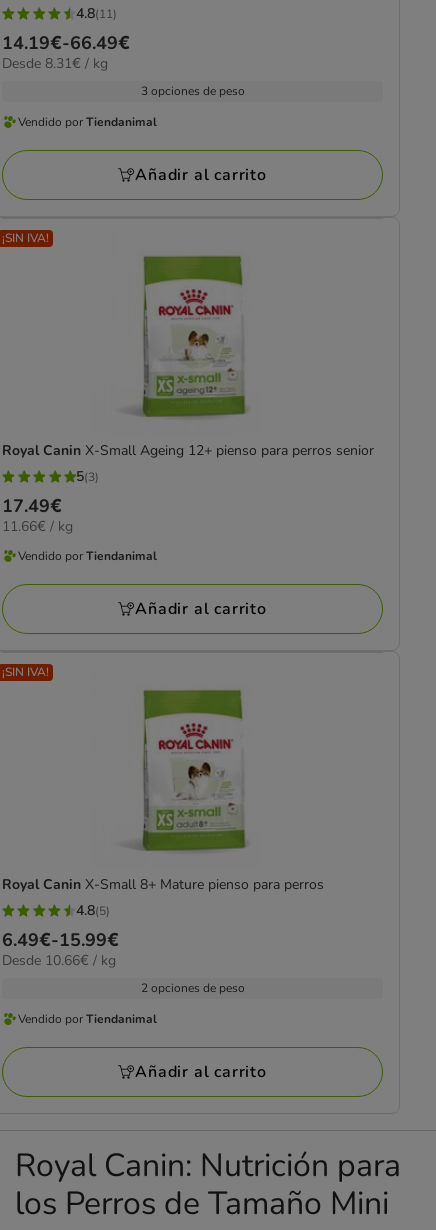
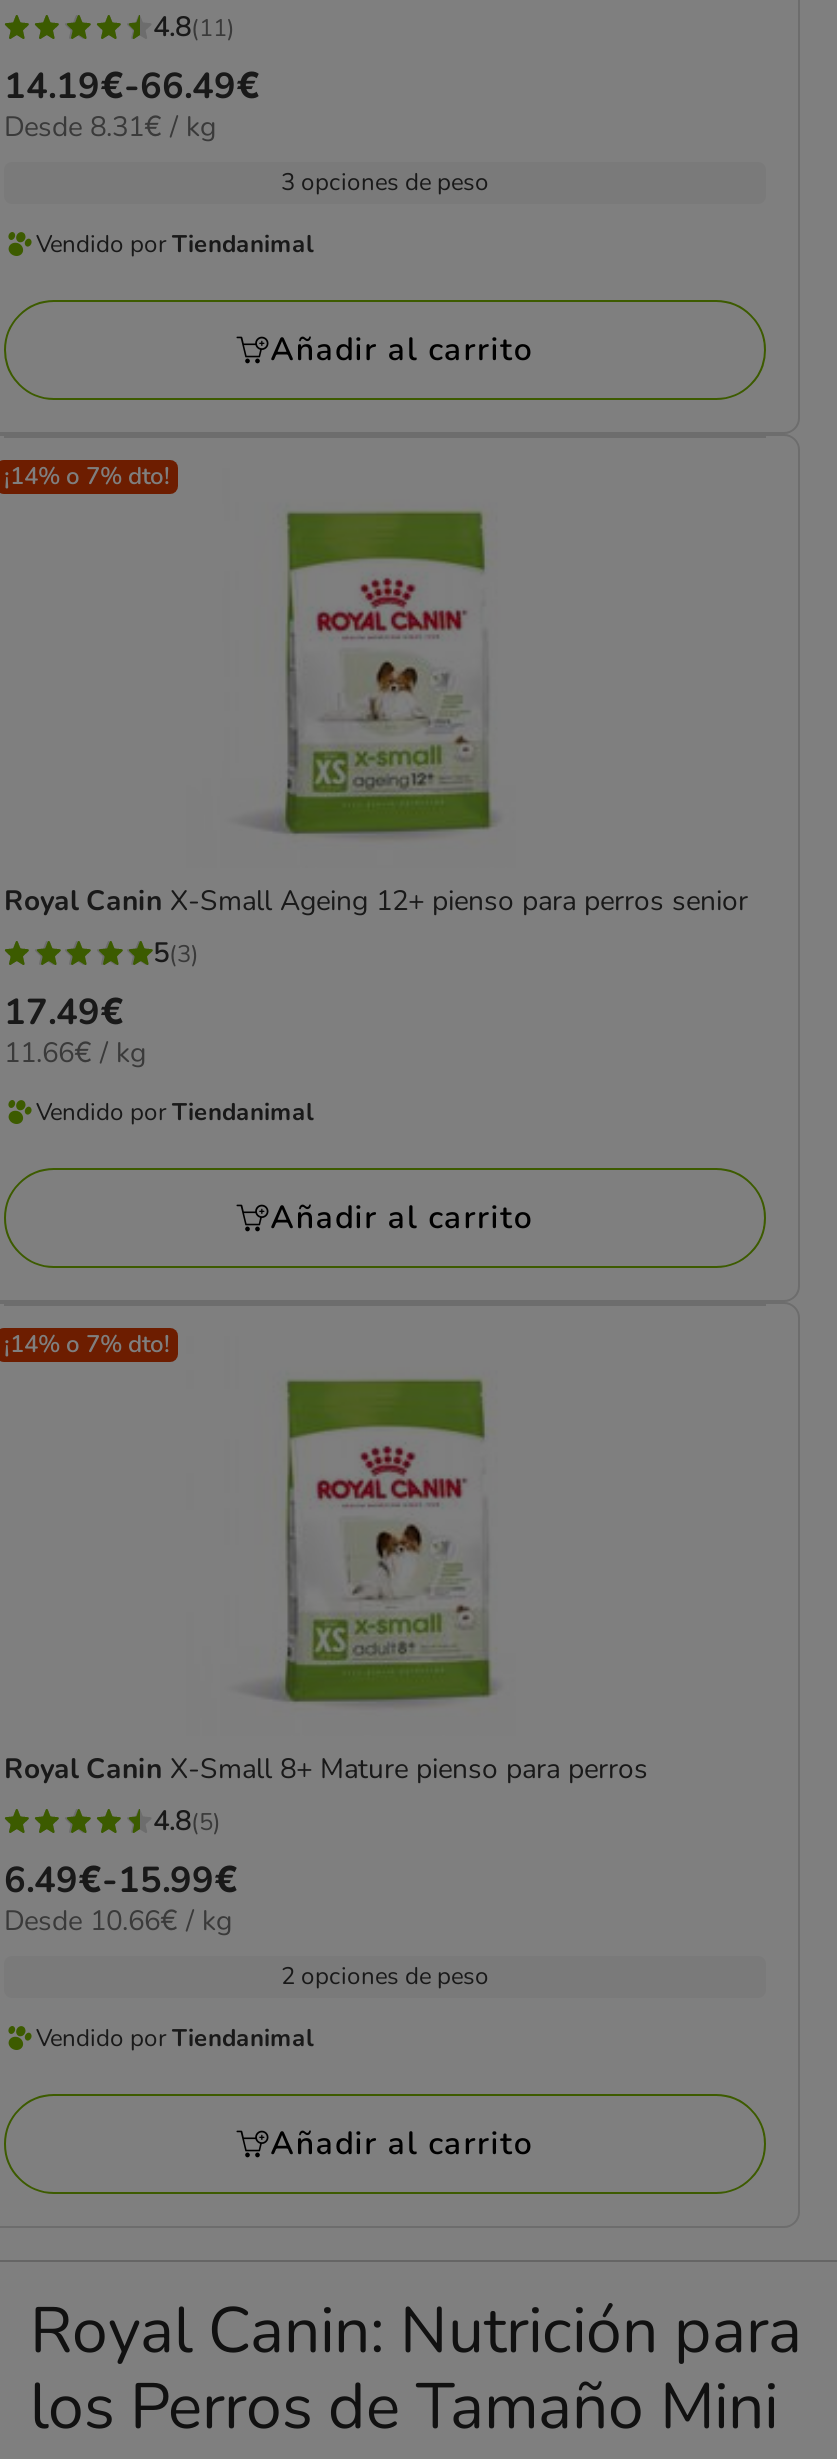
[2,230,49,246] ¡SIN IVA! -> [4,460,170,492] ¡14% o 7% dto!
[2,664,49,680] ¡SIN IVA! -> [4,1328,170,1360] ¡14% o 7% dto!

